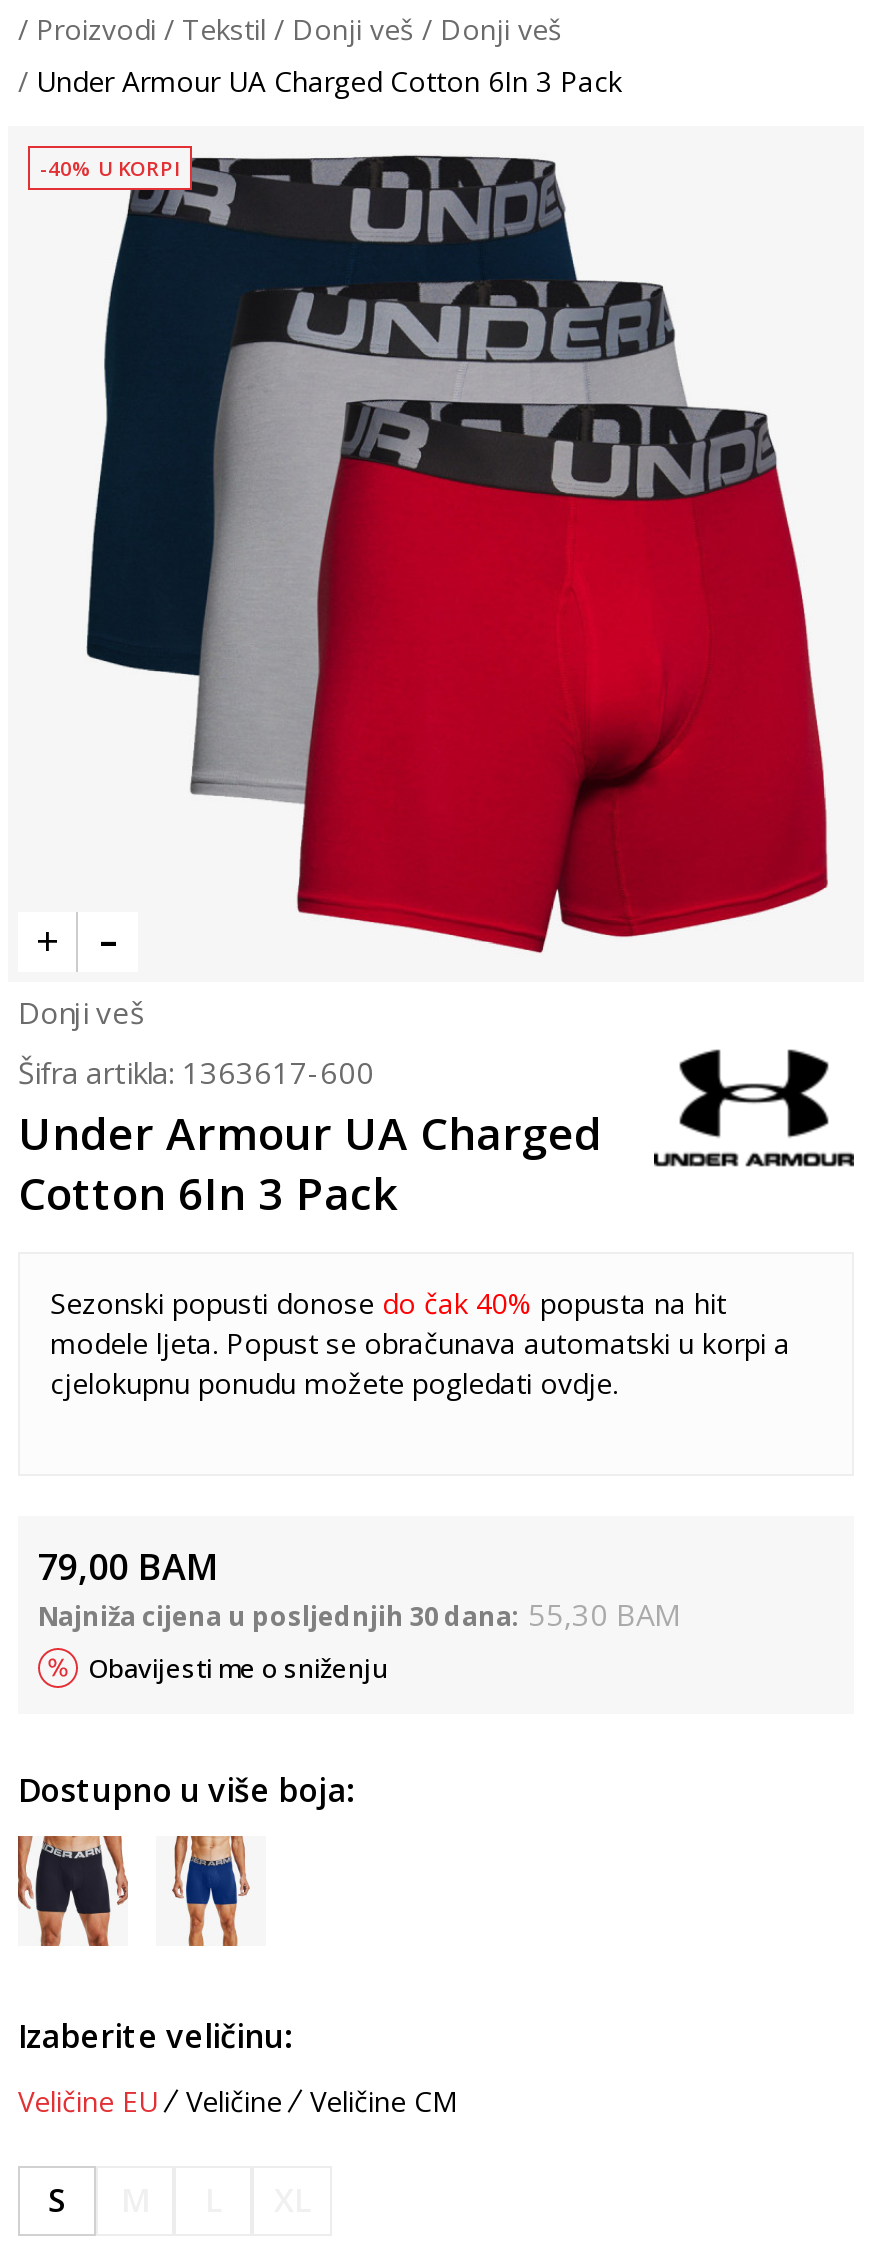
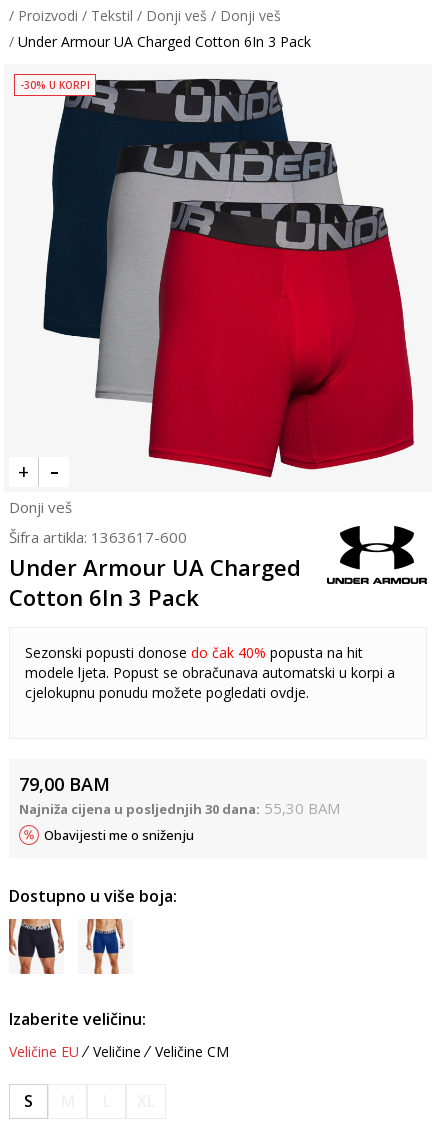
[40,153,180,181] -40% U KORPI -> [20,78,90,92] -30% U KORPI

